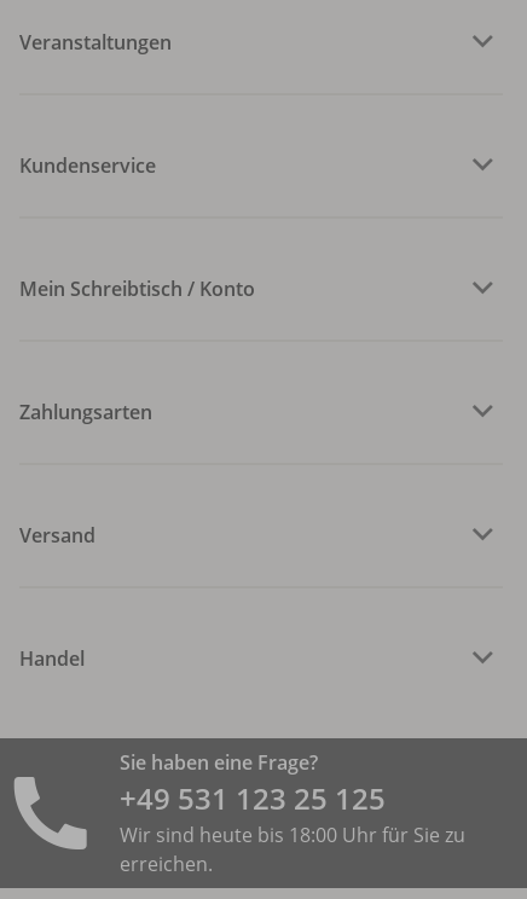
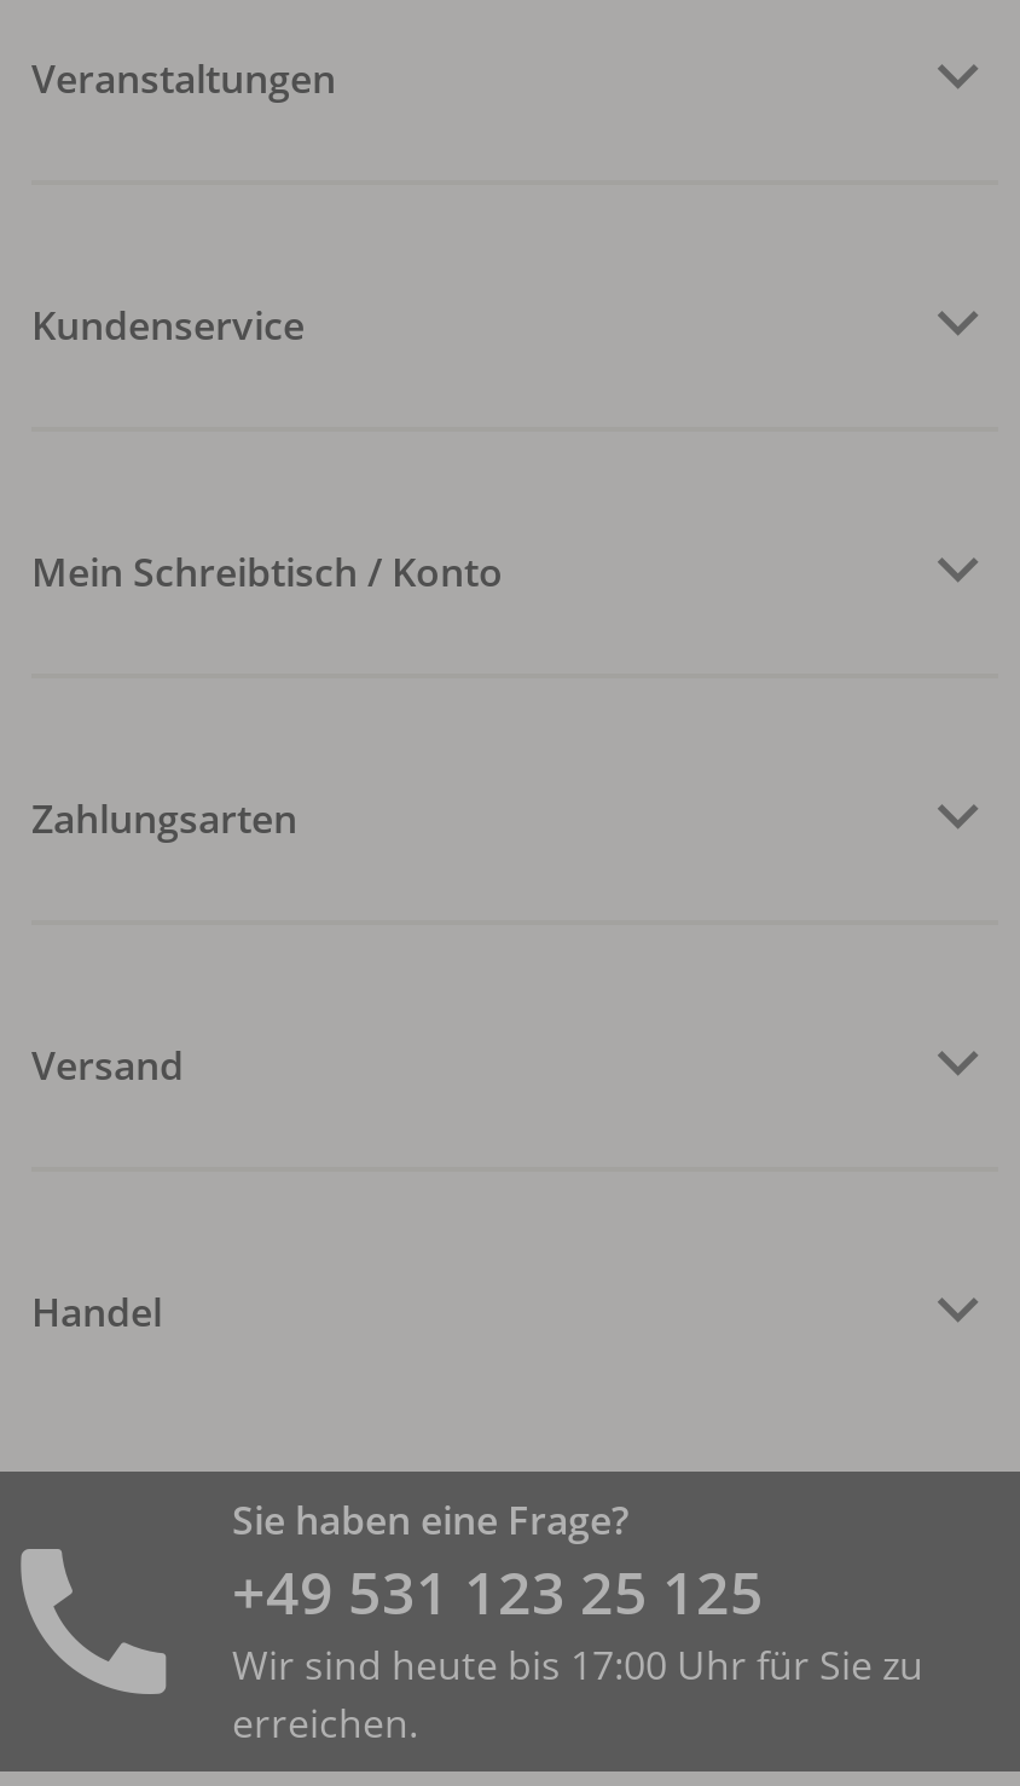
[120,821,465,848] Wir sind heute bis 18:00 Uhr für Sie zu -> [232,1638,923,1691] Wir sind heute bis 17:00 Uhr für Sie zu

